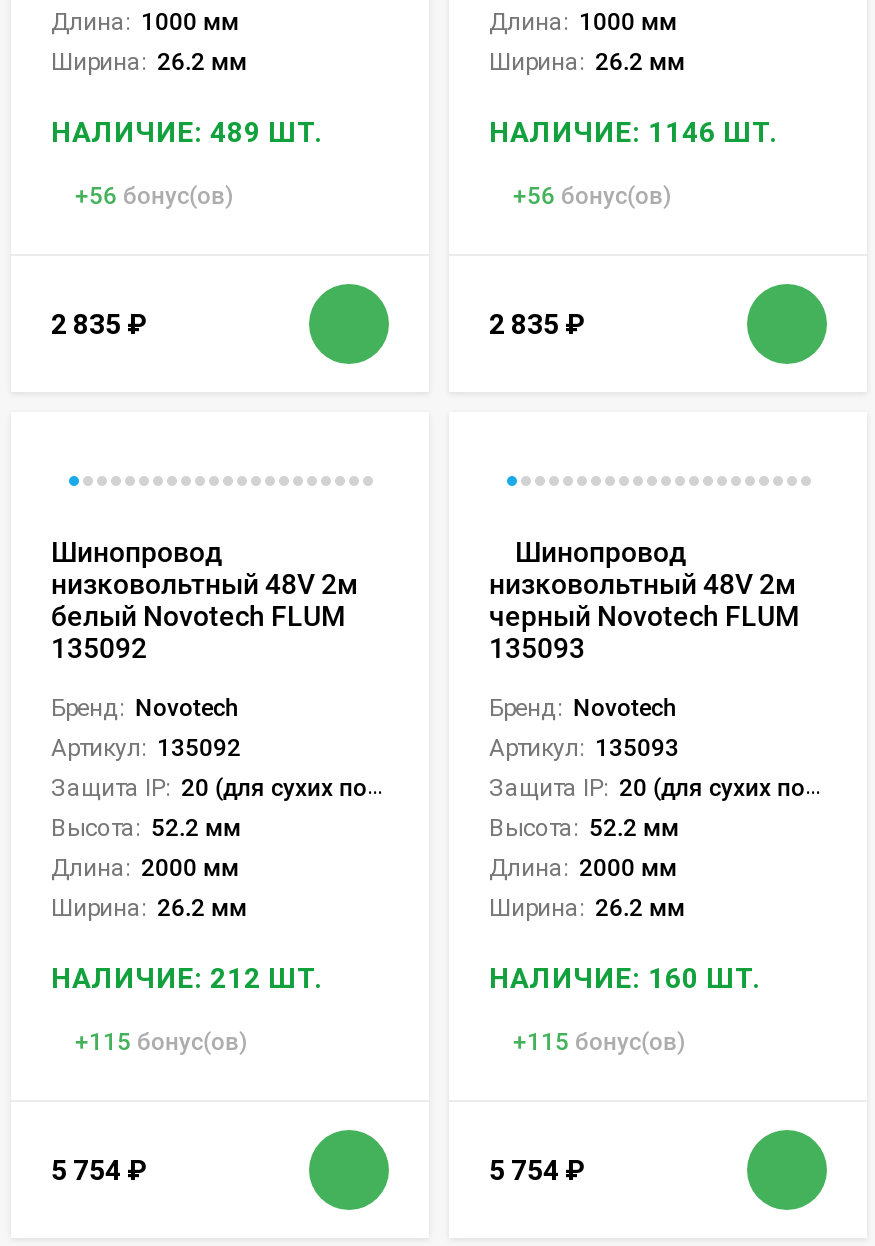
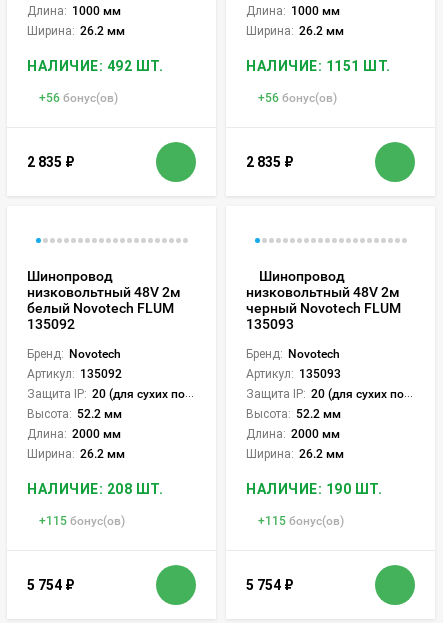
[51,116,323,148] НАЛИЧИЕ: 489 ШТ. -> [27,58,163,74] НАЛИЧИЕ: 492 ШТ.
[489,116,778,148] НАЛИЧИЕ: 1146 ШТ. -> [246,58,390,74] НАЛИЧИЕ: 1151 ШТ.
[51,962,323,994] НАЛИЧИЕ: 212 ШТ. -> [27,481,163,497] НАЛИЧИЕ: 208 ШТ.
[489,963,761,995] НАЛИЧИЕ: 160 ШТ. -> [246,481,382,497] НАЛИЧИЕ: 190 ШТ.

